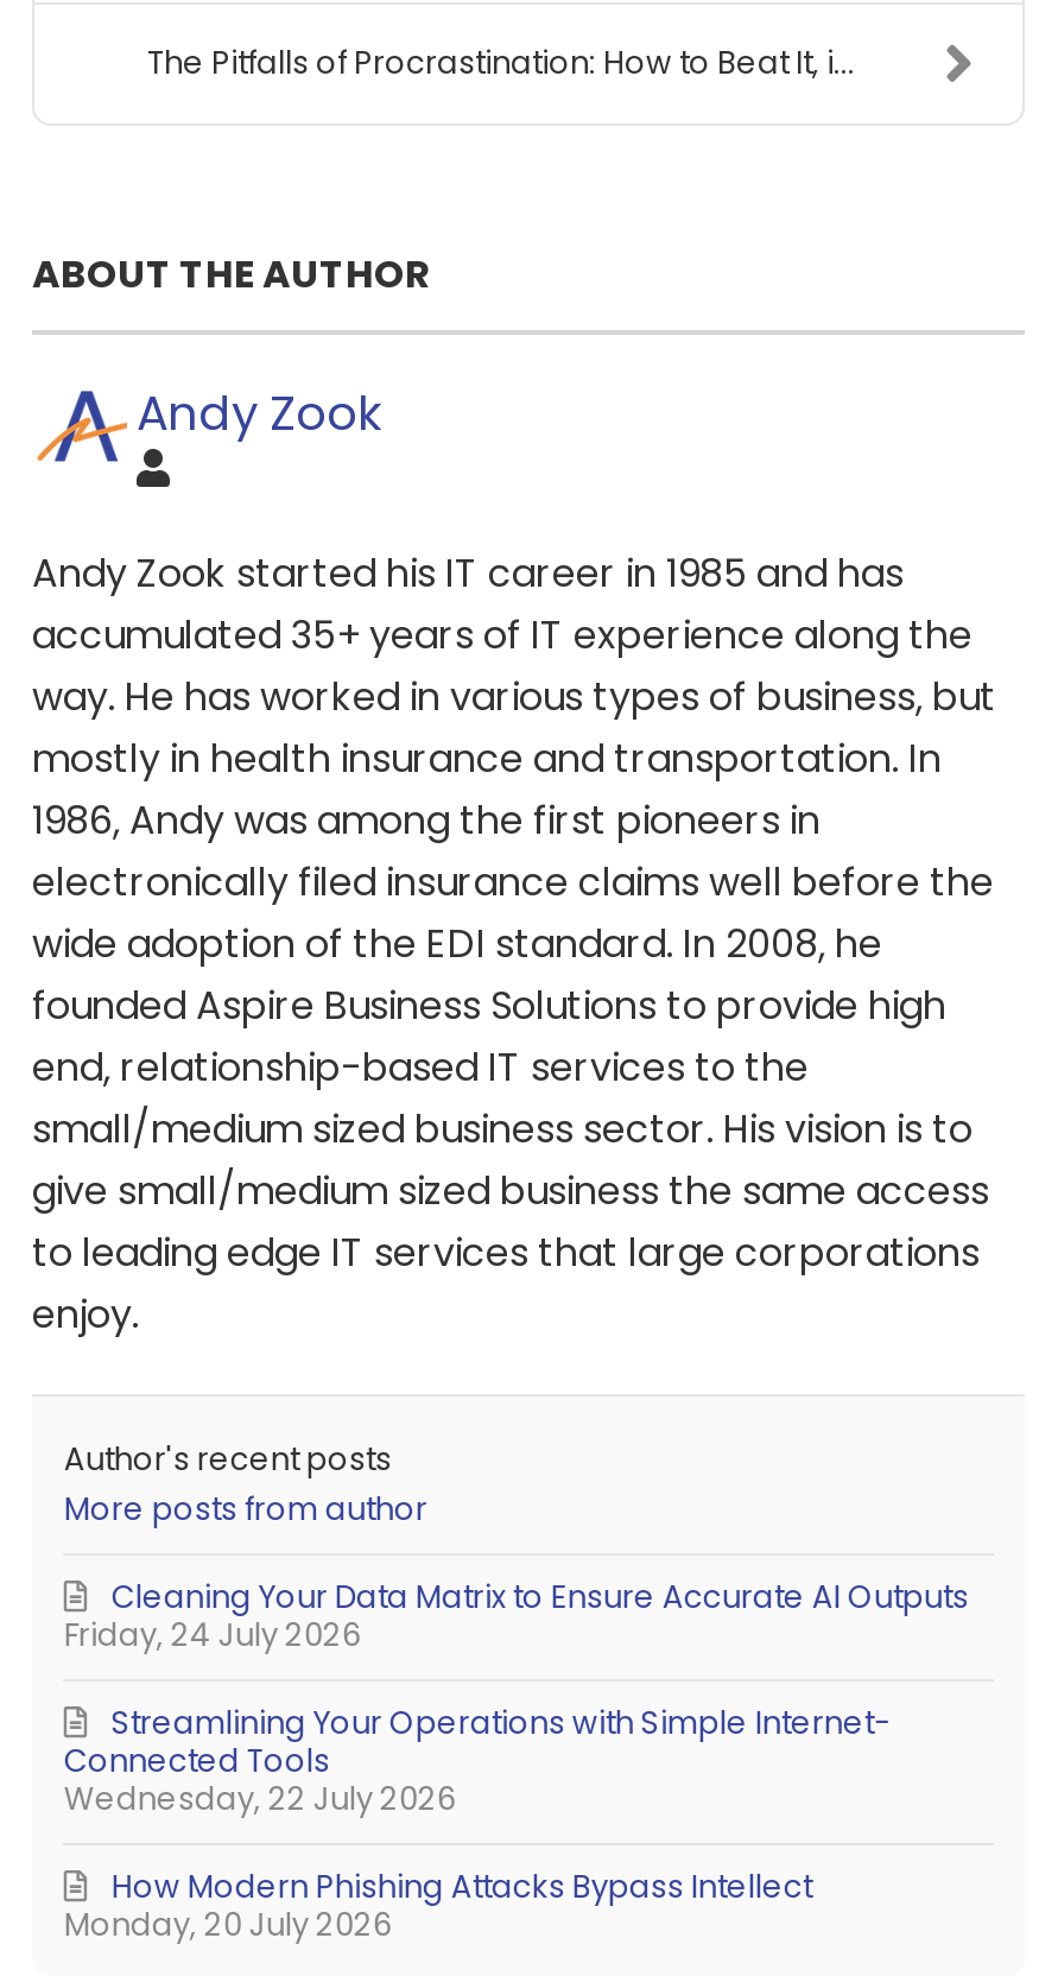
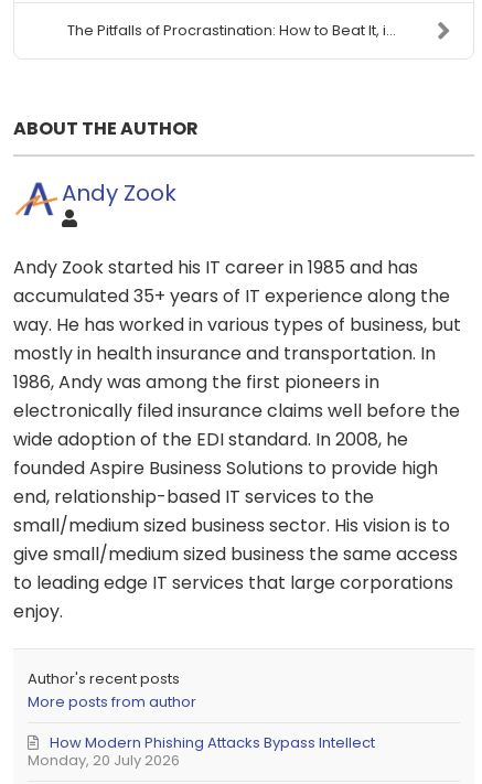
[111,1574,968,1619] Cleaning Your Data Matrix to Ensure Accurate AI Outputs -> none
[64,1612,361,1657] Friday, 24 July 2026 -> none
[64,1700,890,1783] Streamlining Your Operations with Simple Internet- | Connected Tools -> none
[64,1776,455,1821] Wednesday, 22 July 2026 -> none

